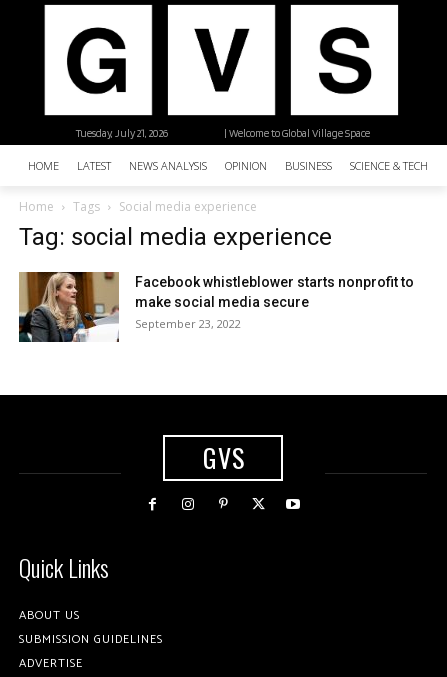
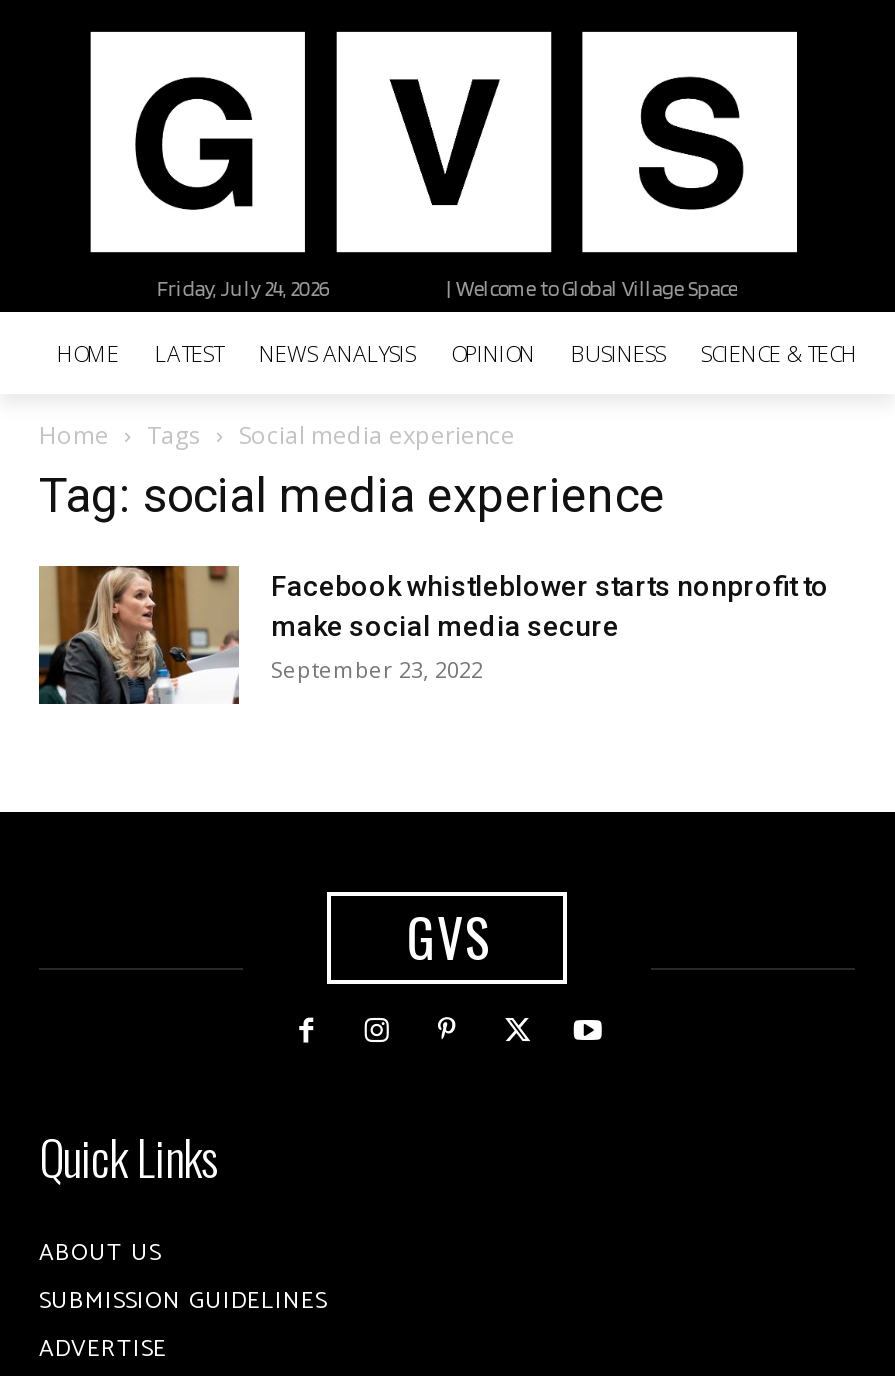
[76,126,168,140] Tuesday, July 21, 2026 -> [156,274,328,302] Friday, July 24, 2026

